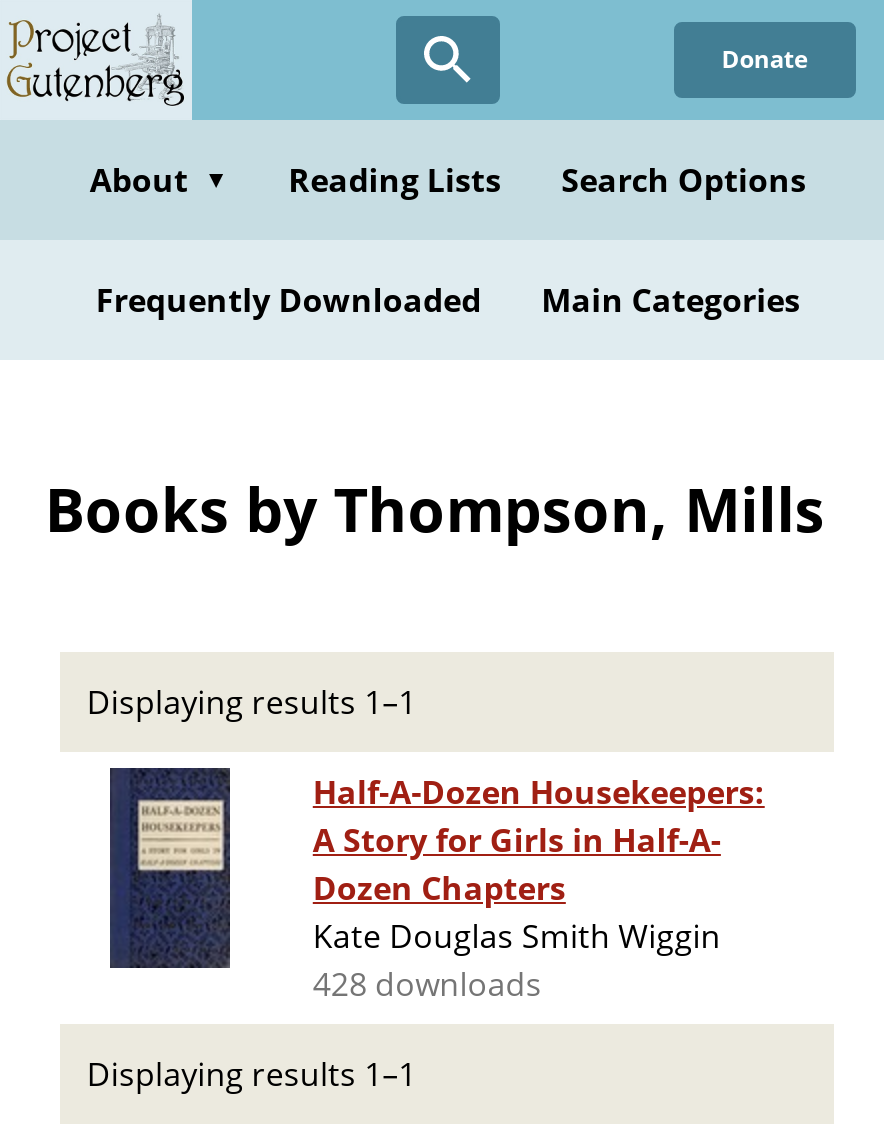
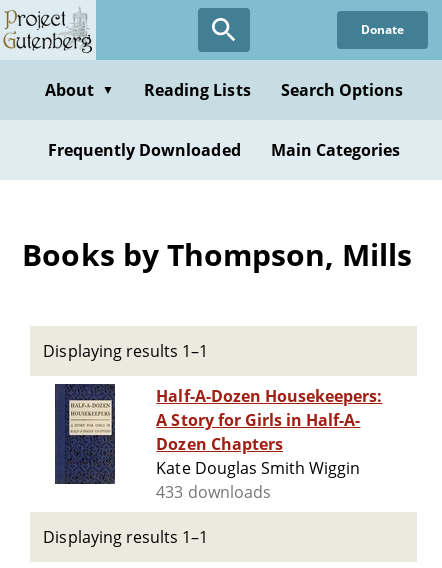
[313,962,542,1006] 428 downloads -> [156,481,271,503] 433 downloads

